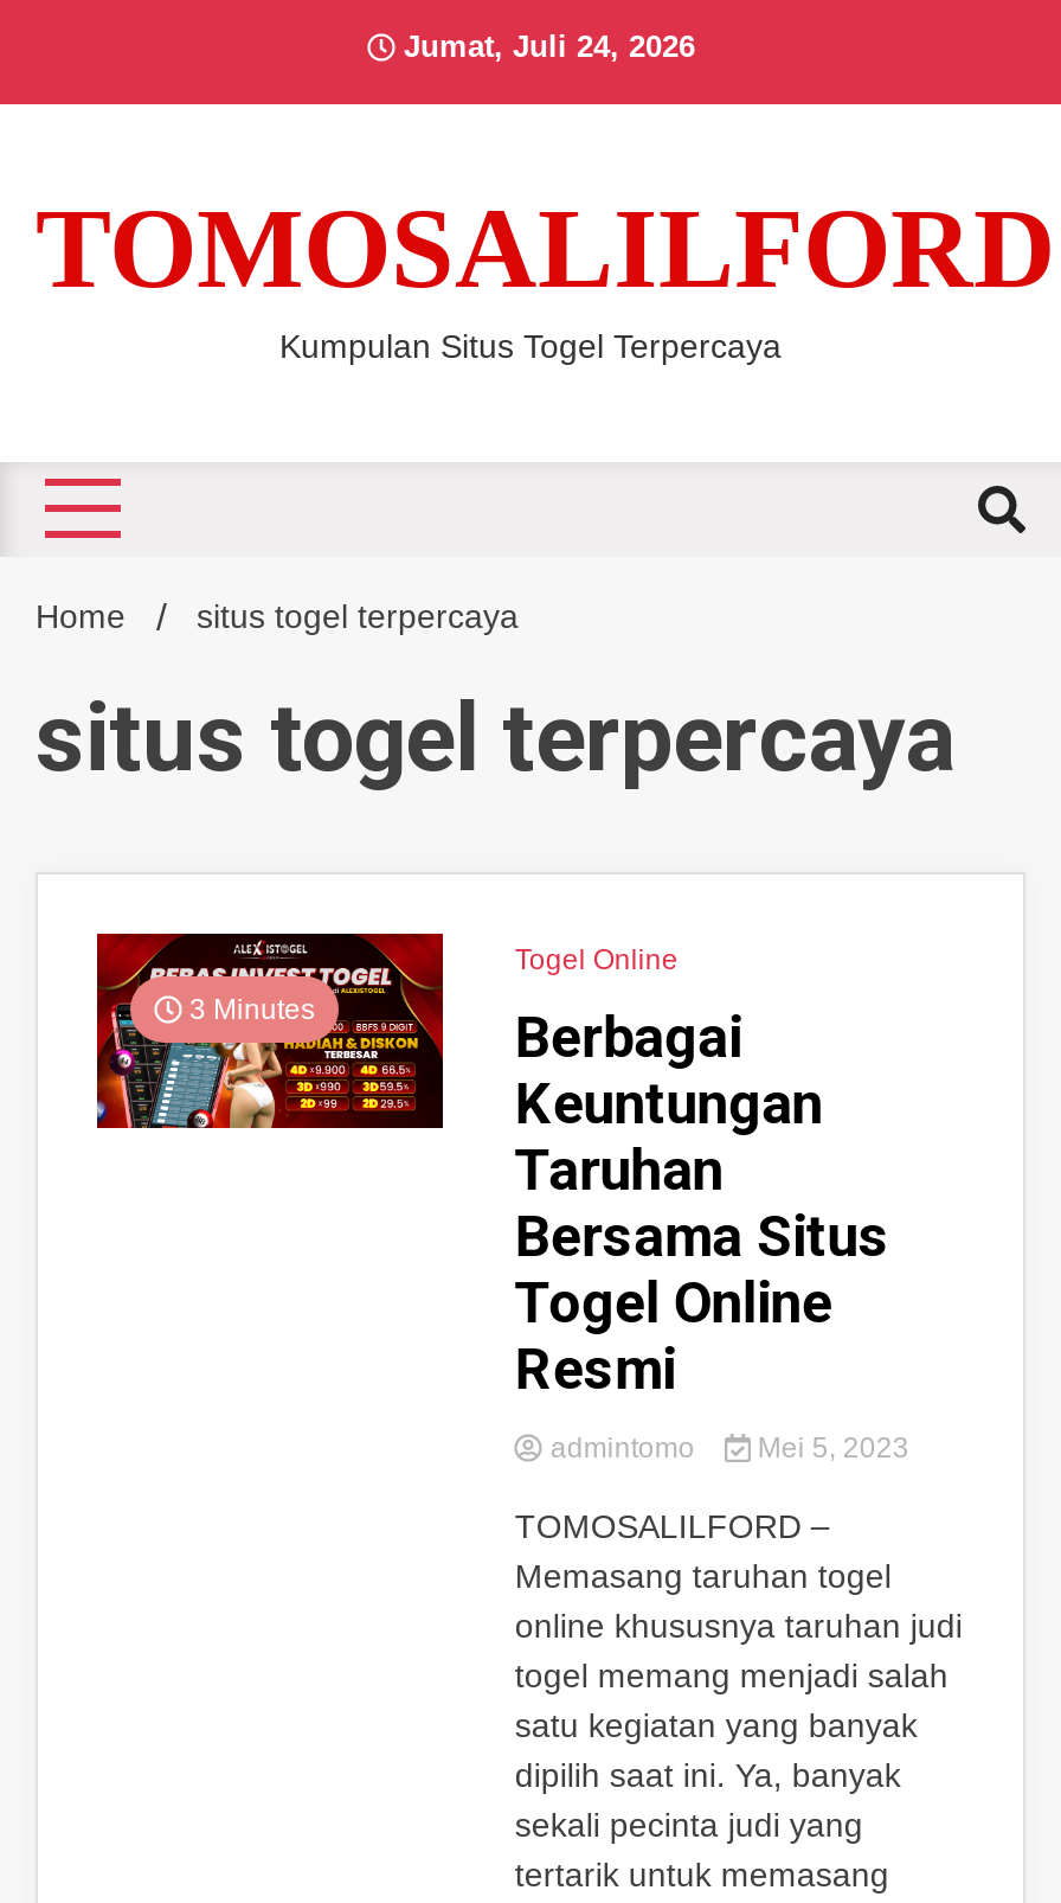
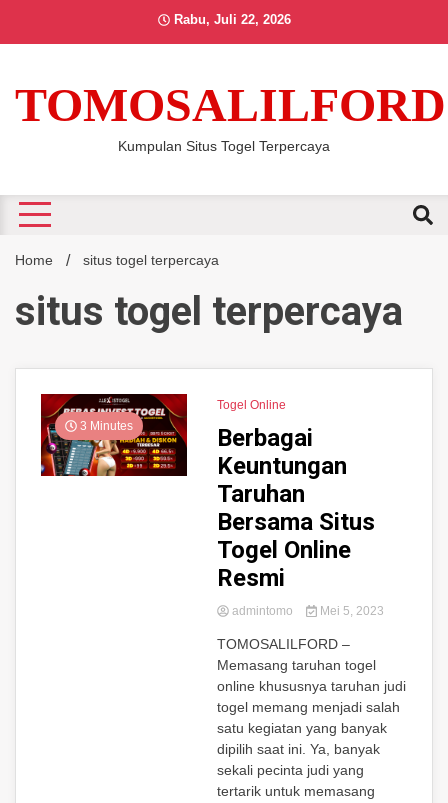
[394,28,695,64] Jumat, Juli 24, 2026 -> [169,12,290,27] Rabu, Juli 22, 2026

